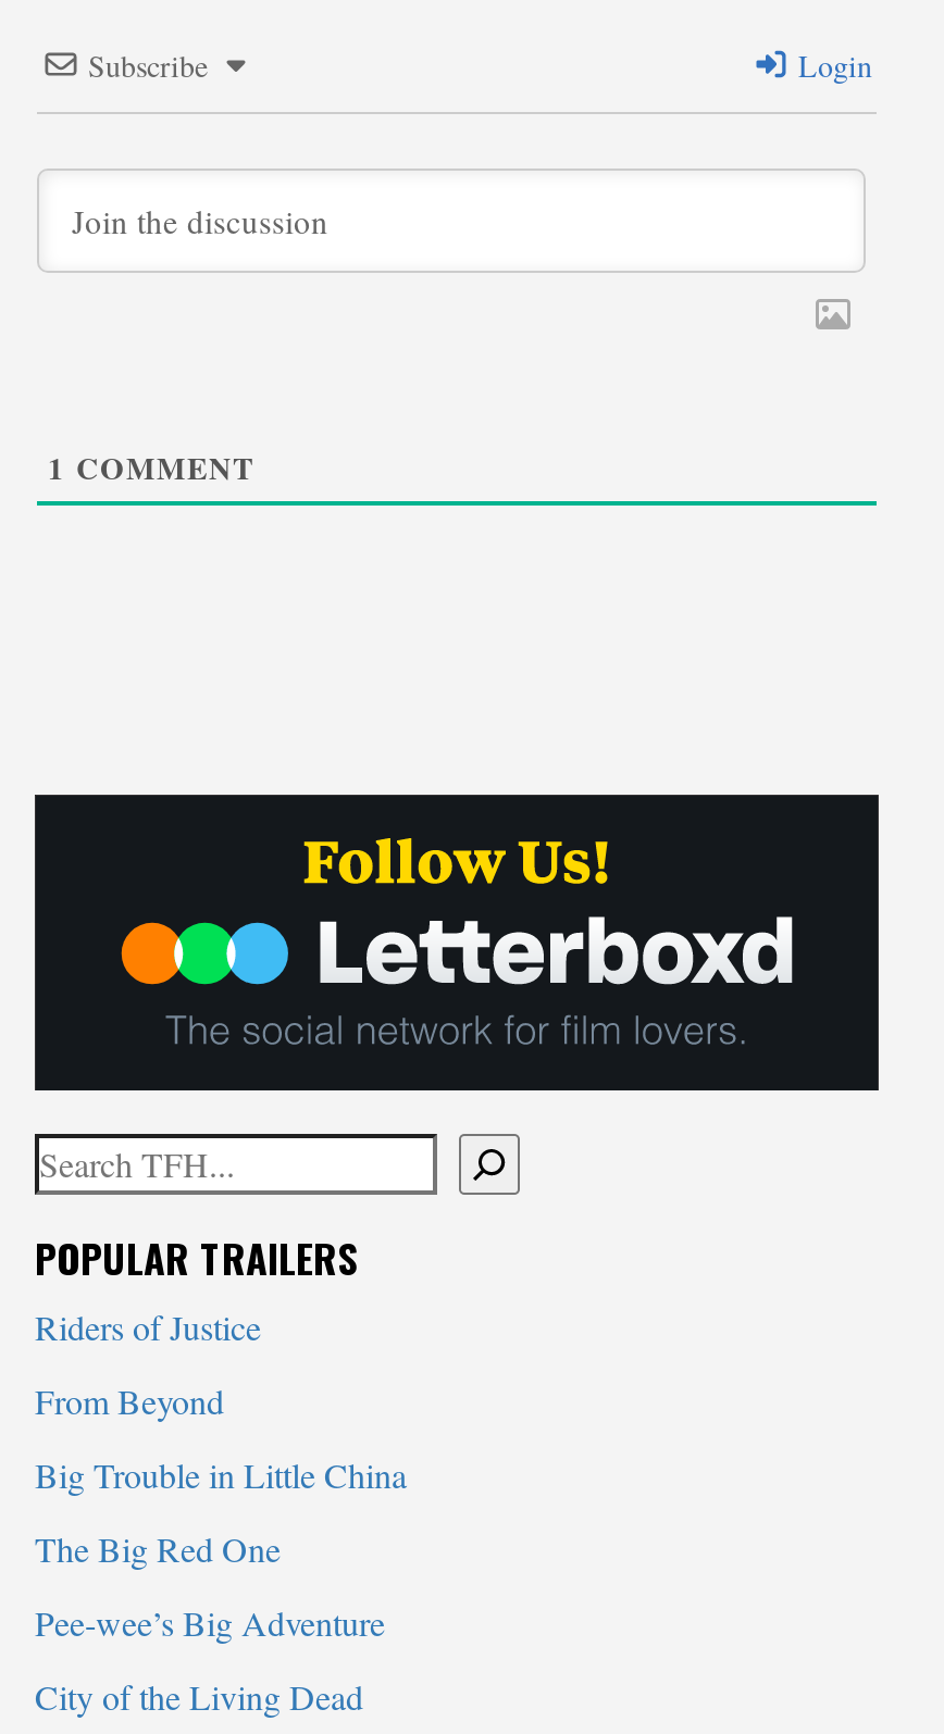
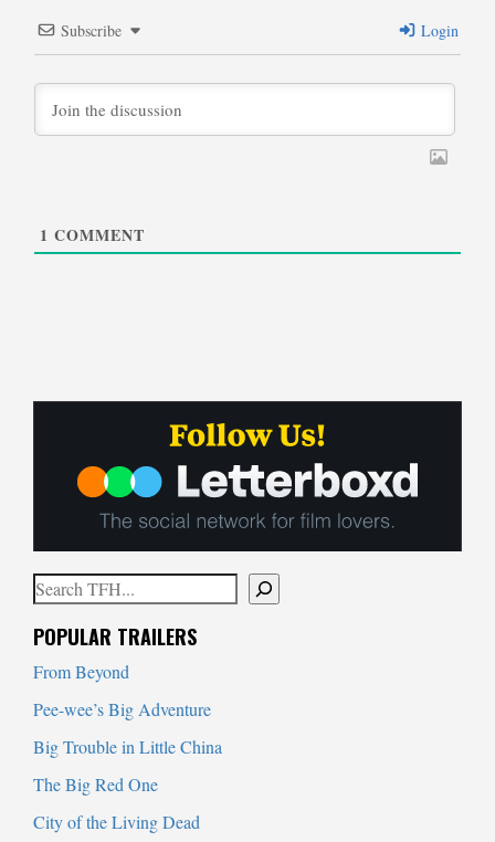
[35,1304,261,1350] Riders of Justice -> none
moved [35,1600,385,1645] -> [33,697,211,721]: Pee-wee’s Big Adventure

